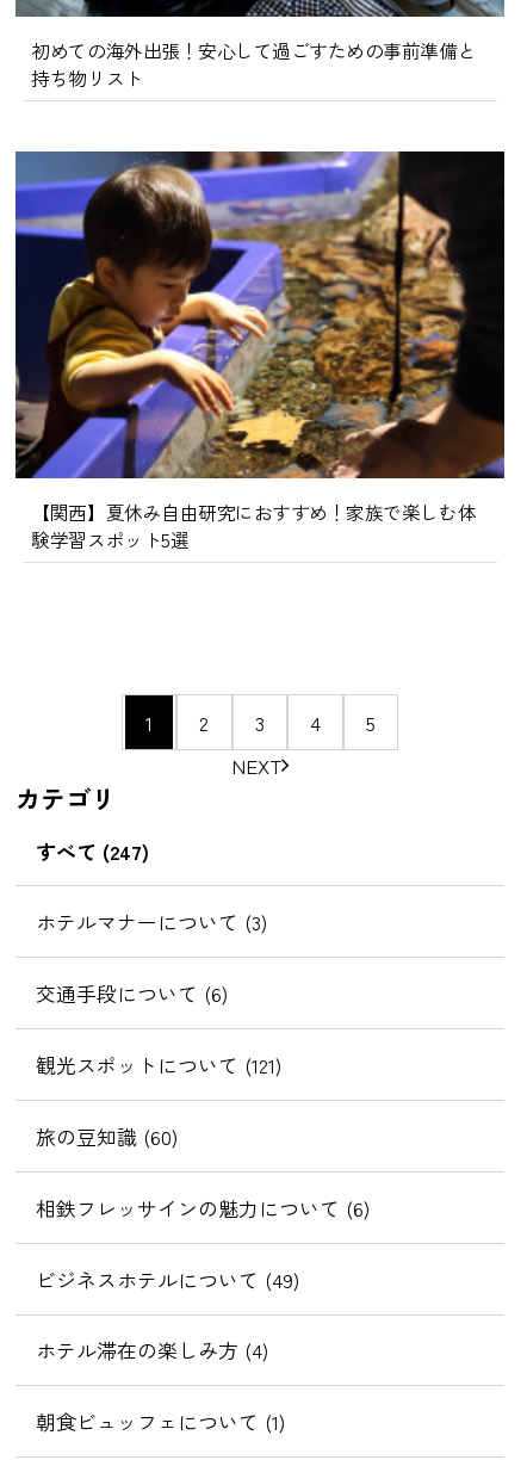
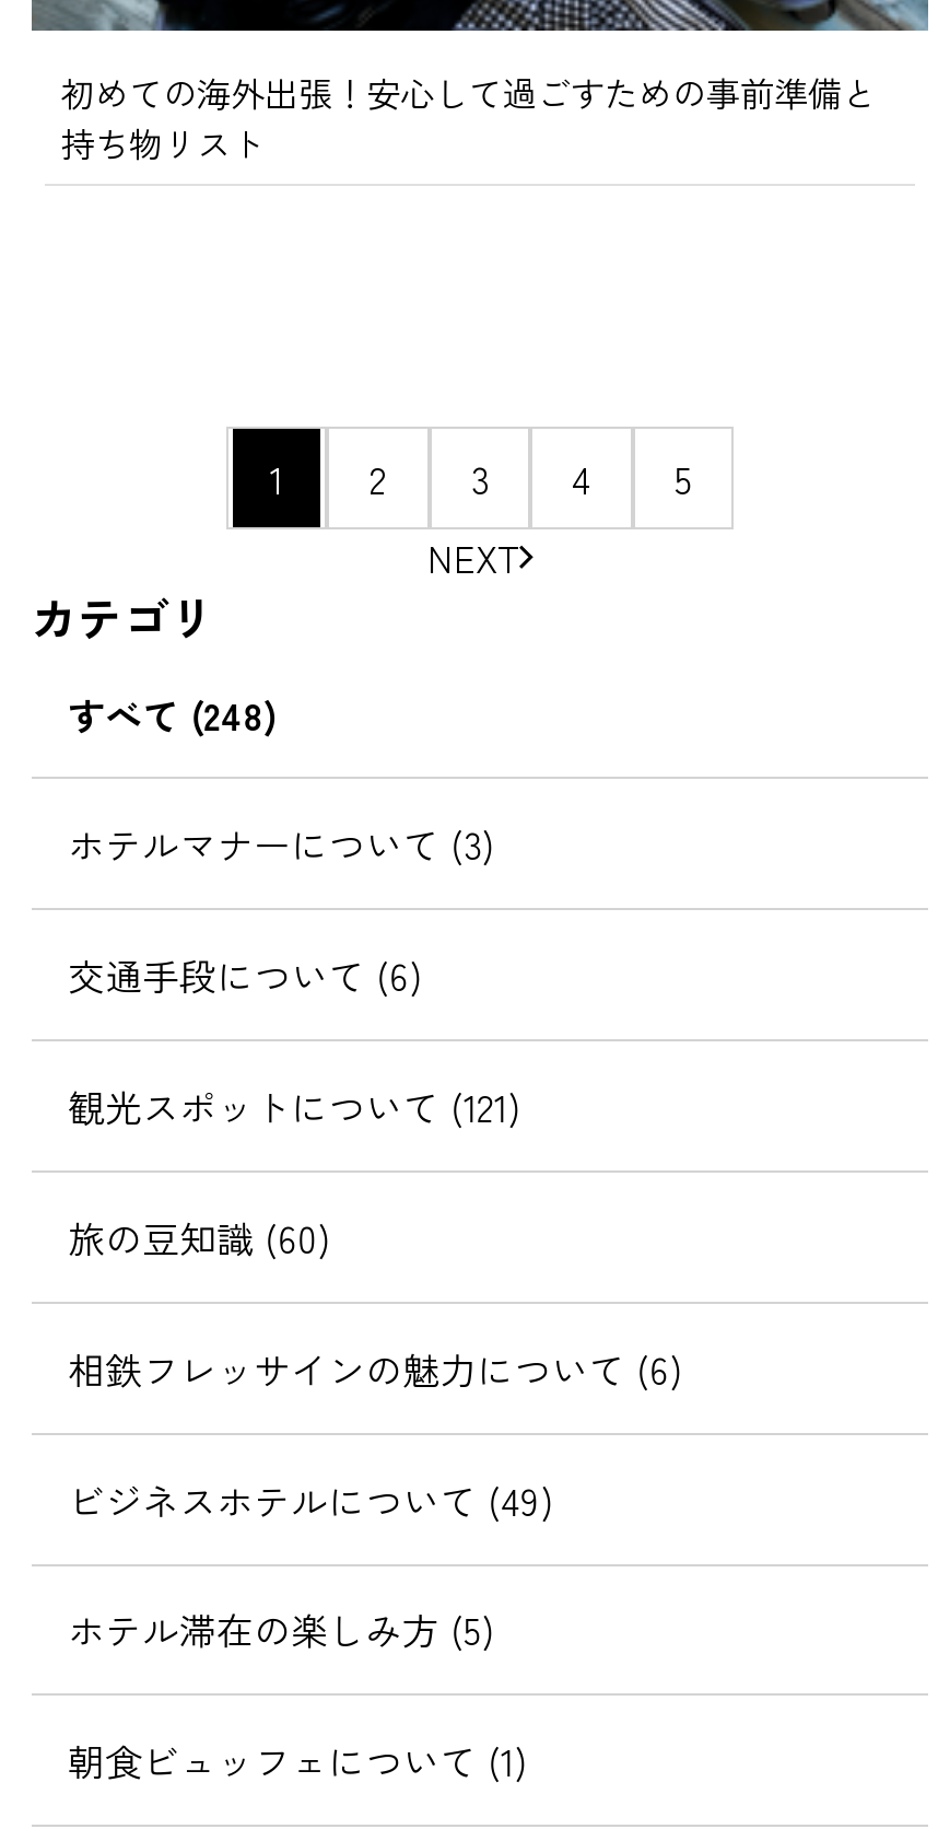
[14,150,506,553] [image] | 【関西】夏休み自由研究におすすめ！家族で楽しむ体 | 験学習スポット5選 -> none
[35,836,149,865] すべて (247) -> [68,686,276,741] すべて (248)
[35,1335,268,1365] ホテル滞在の楽しみ方 (4) -> [68,1603,492,1657] ホテル滞在の楽しみ方 (5)

